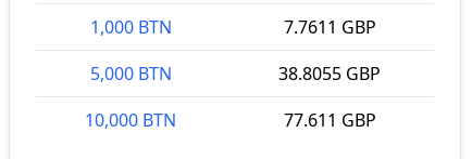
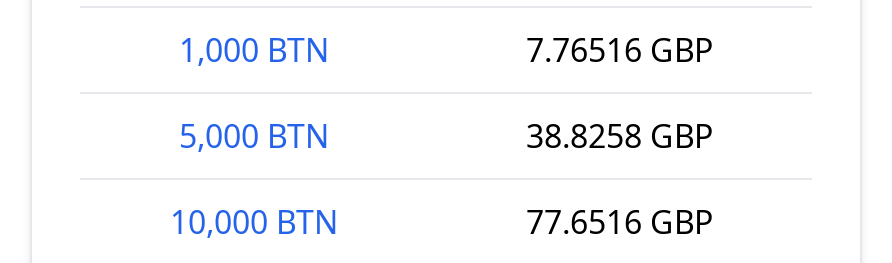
[283,15,376,39] 7.7611 GBP -> [526,28,714,72] 7.76516 GBP
[278,62,381,85] 38.8055 GBP -> [526,114,714,158] 38.8258 GBP
[283,108,376,132] 77.611 GBP -> [526,200,714,244] 77.6516 GBP

